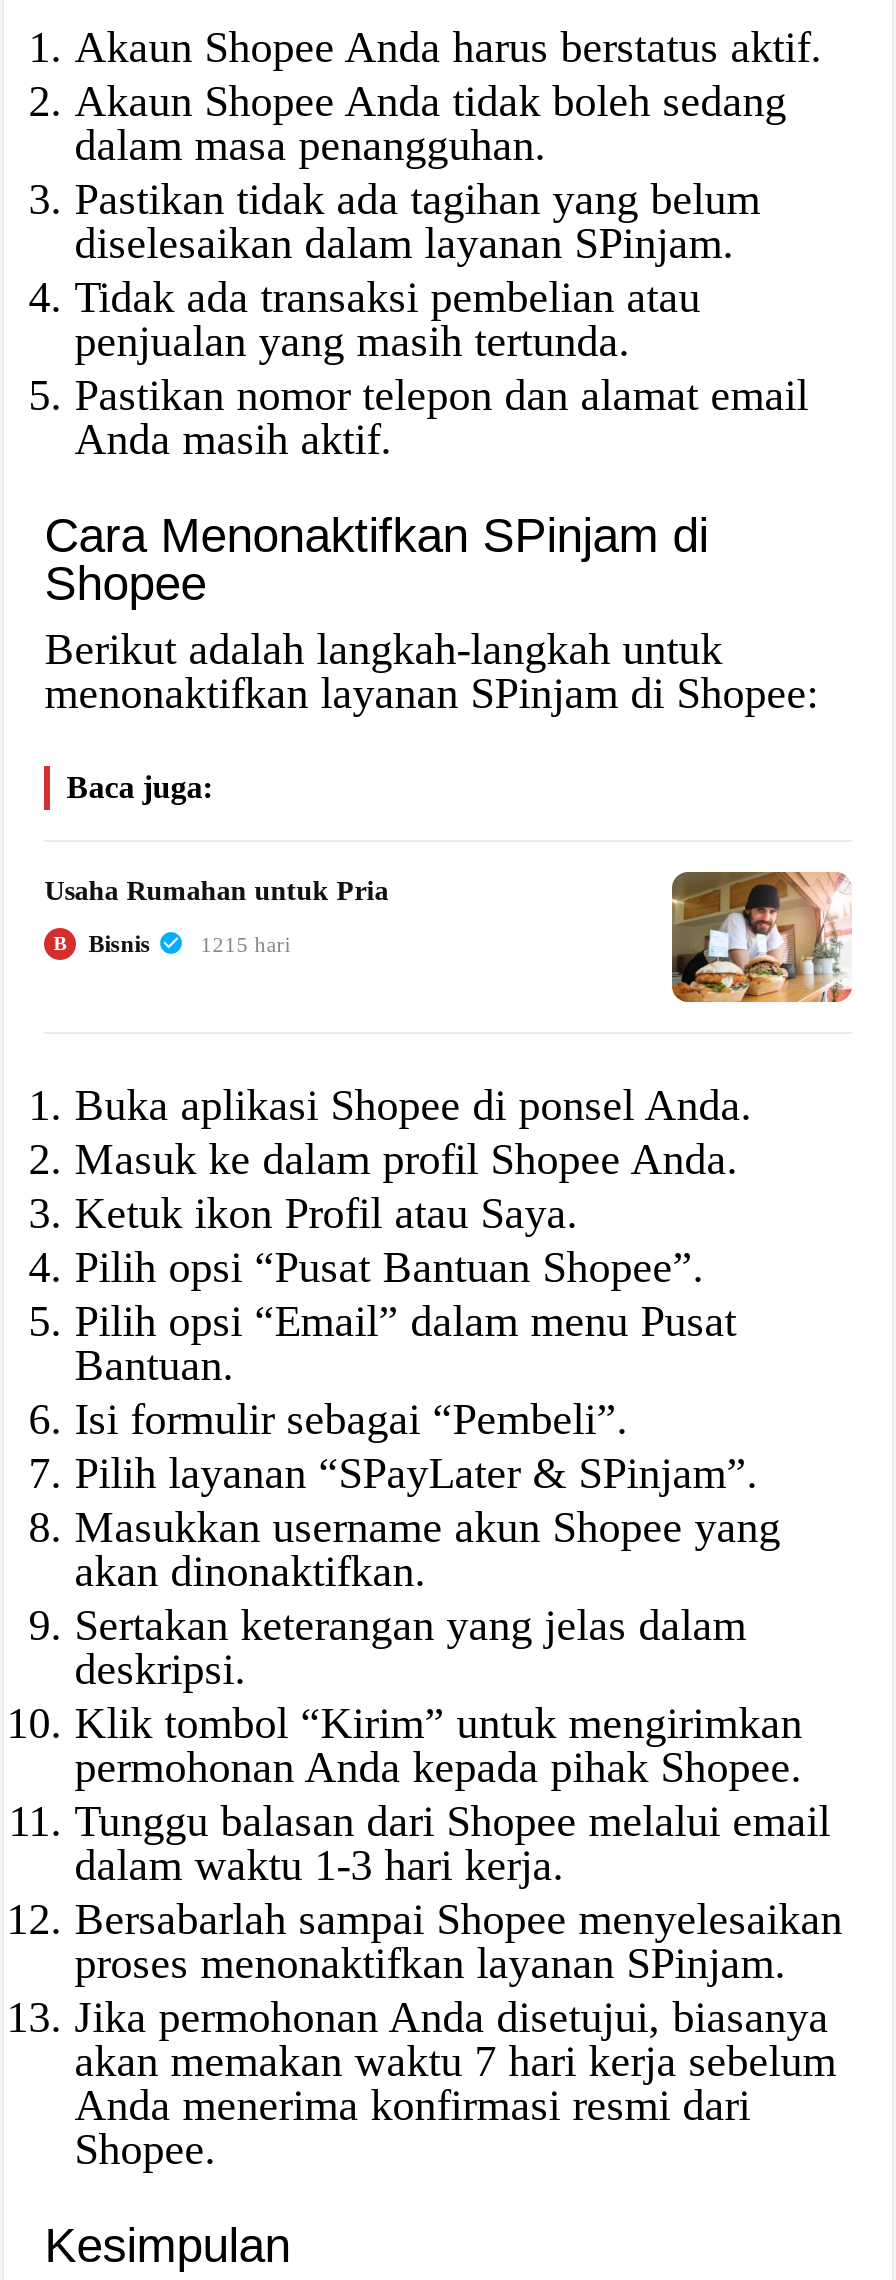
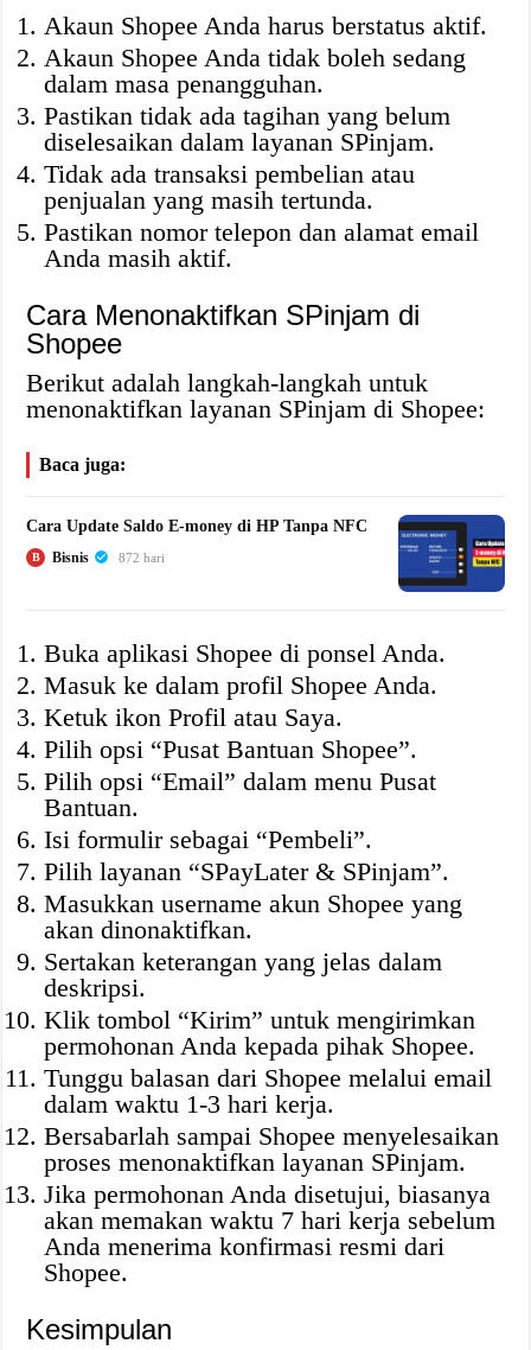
[44,876,388,906] Usaha Rumahan untuk Pria -> [26,517,368,535] Cara Update Saldo E-money di HP Tanpa NFC
[670,870,852,1004] [image] -> [397,514,506,593] [image]
[200,932,290,956] 1215 hari -> [119,550,165,564] 872 hari

